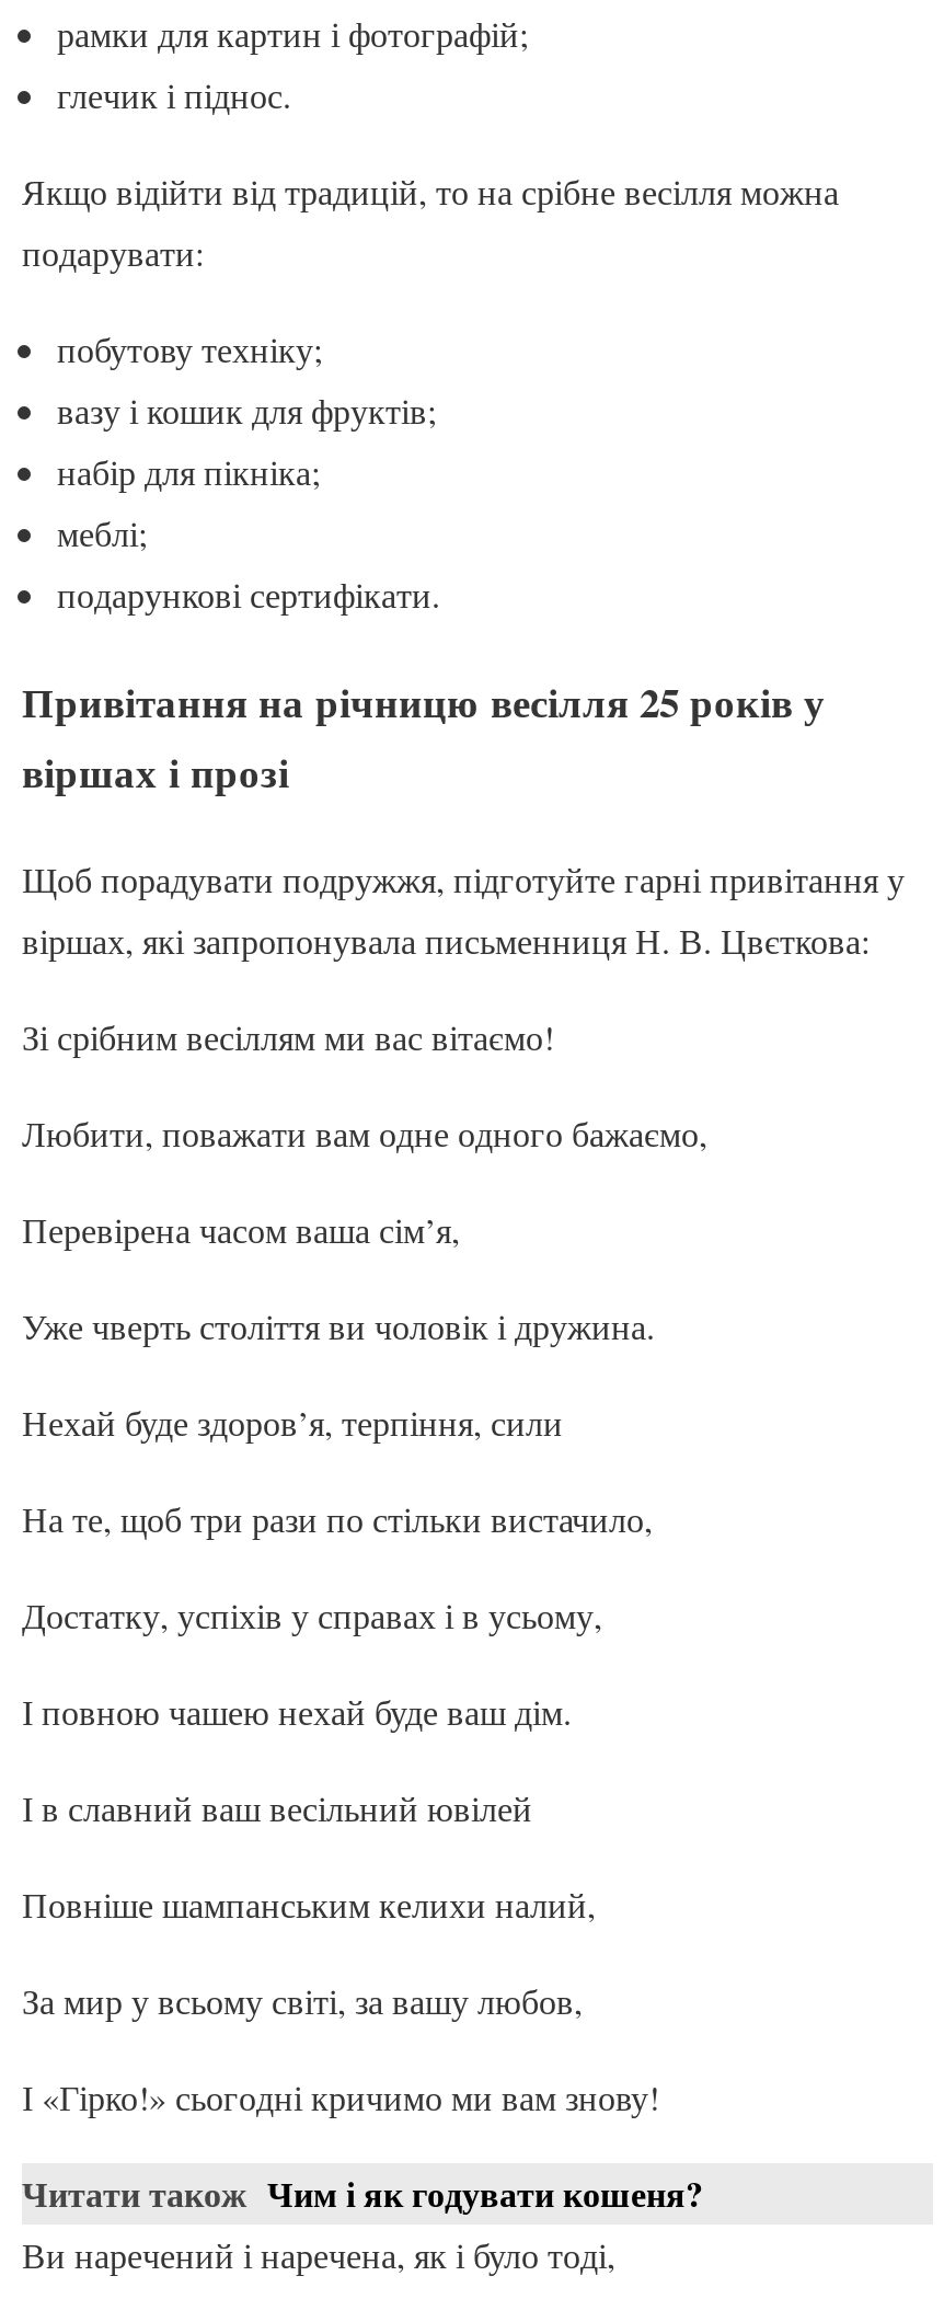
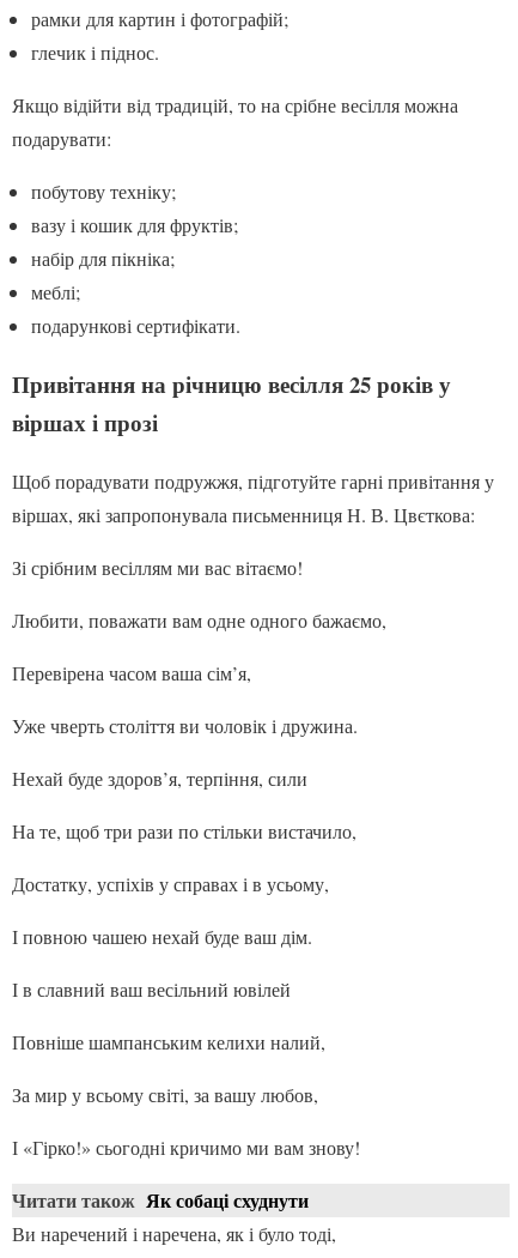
[22,2167,703,2218] Читати також Чим і як годувати кошеня? -> [12,1186,309,1213] Читати також Як собаці схуднути

